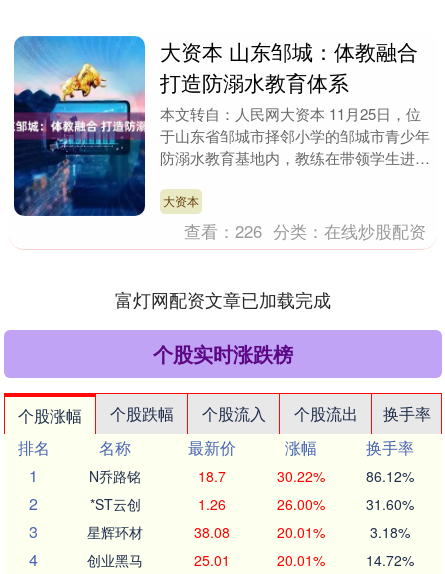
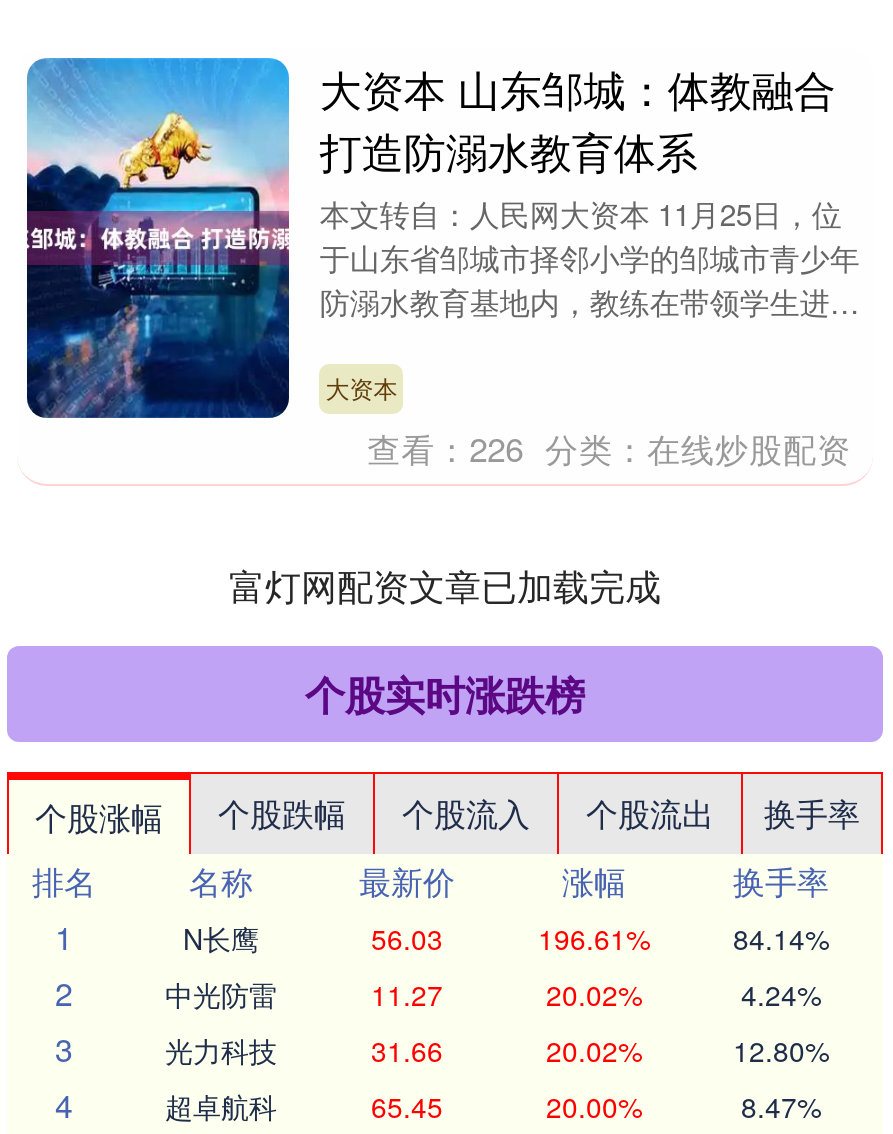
[89,466,413,486] N乔路铭 | 18.7 | 30.22% | 86.12% -> [183,918,829,958] N长鹰 | 56.03 | 196.61% | 84.14%
[89,494,413,514] *ST云创 | 1.26 | 26.00% | 31.60% -> [165,974,821,1014] 中光防雷 | 11.27 | 20.02% | 4.24%
[87,522,409,542] 星辉环材 | 38.08 | 20.01% | 3.18% -> [165,1030,829,1070] 光力科技 | 31.66 | 20.02% | 12.80%
[87,550,413,570] 创业黑马 | 25.01 | 20.01% | 14.72% -> [165,1086,821,1126] 超卓航科 | 65.45 | 20.00% | 8.47%

